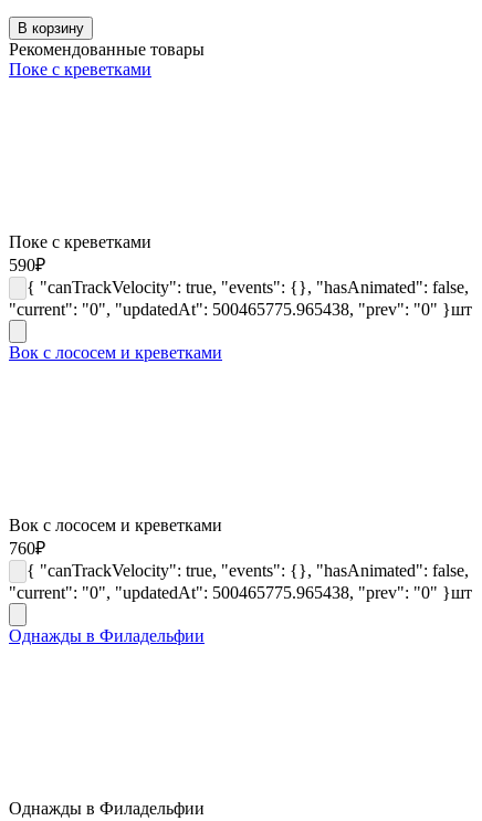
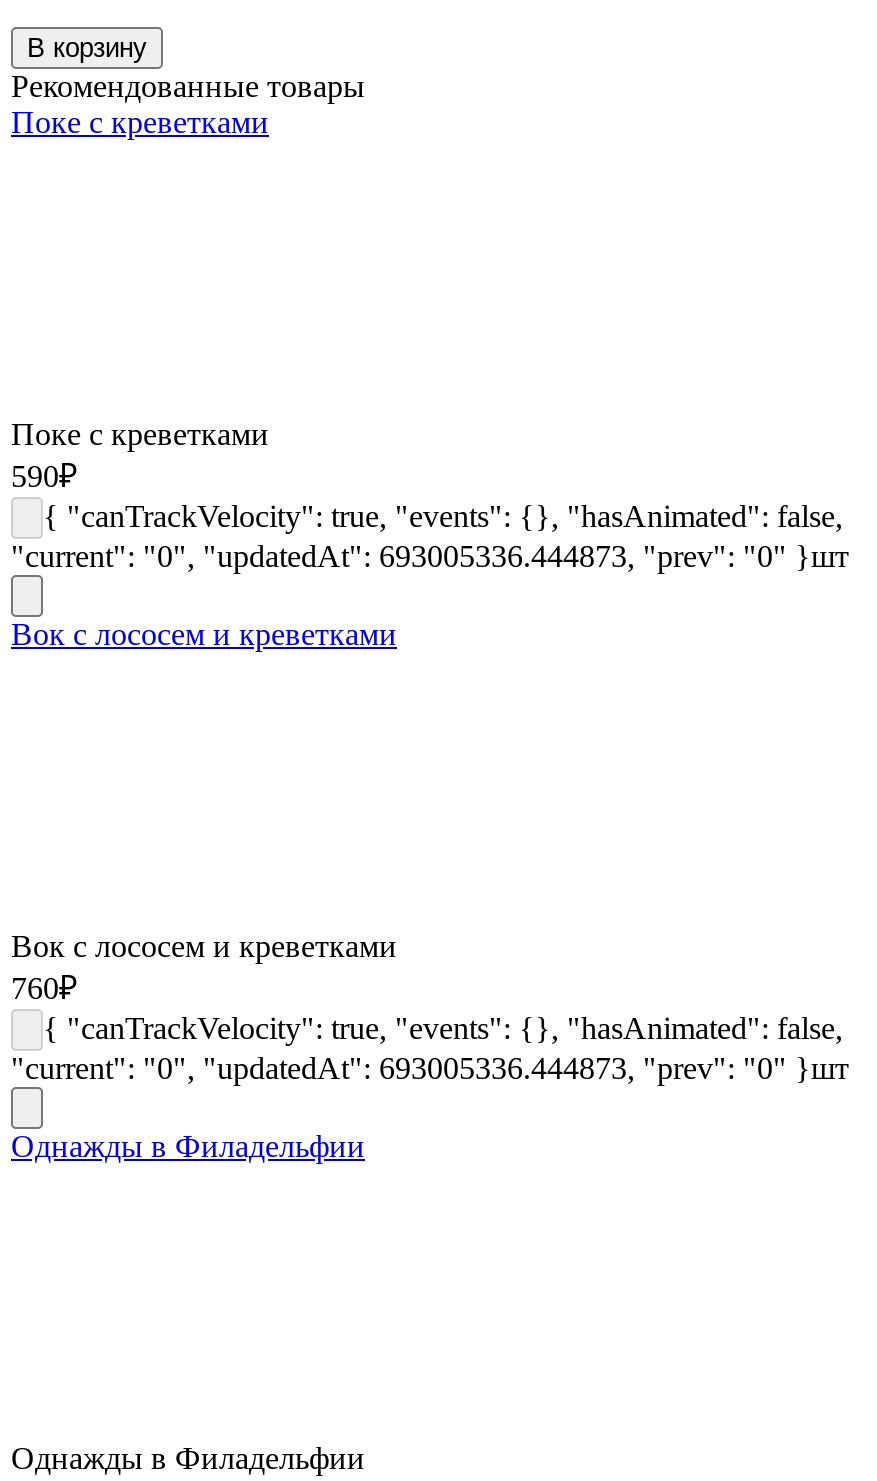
[9,299,472,318] "current": "0", "updatedAt": 500465775.965438, "prev": "0" }шт -> [11,538,849,572] "current": "0", "updatedAt": 693005336.444873, "prev": "0" }шт
[9,583,472,601] "current": "0", "updatedAt": 500465775.965438, "prev": "0" }шт -> [11,1050,849,1084] "current": "0", "updatedAt": 693005336.444873, "prev": "0" }шт

